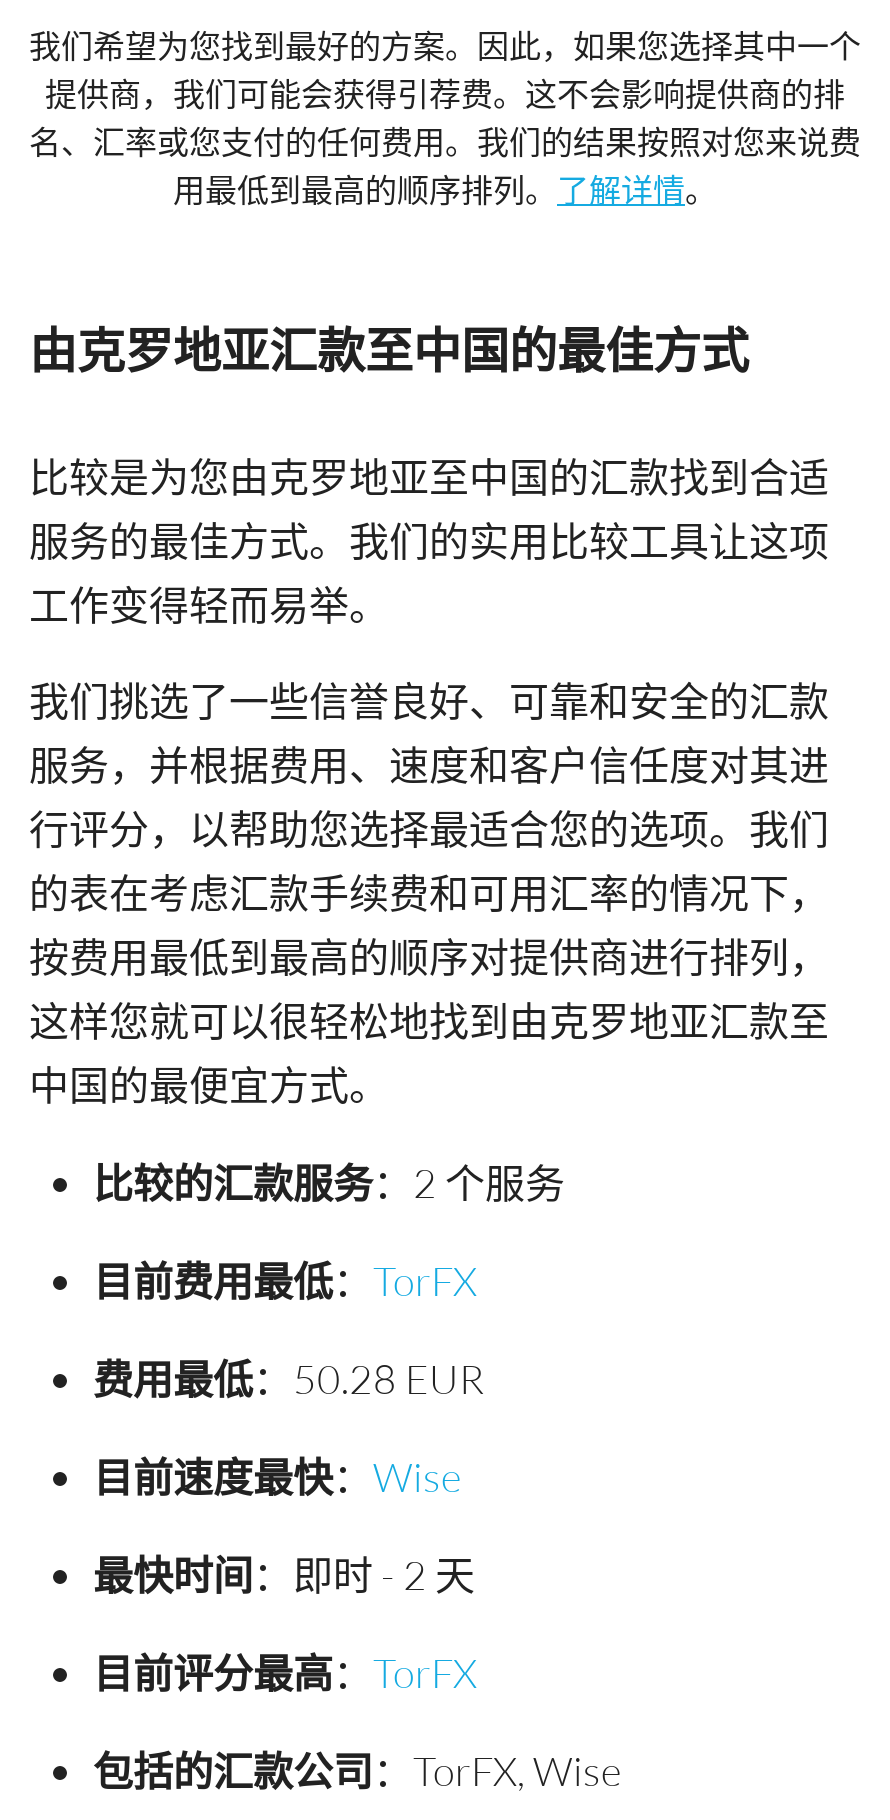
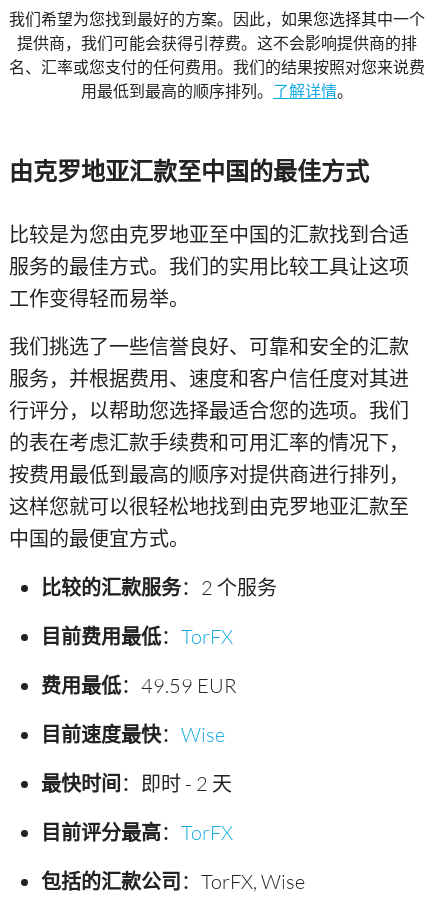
[93,1354,485,1404] 费用最低：50.28 EUR -> [41,673,237,698] 费用最低：49.59 EUR

